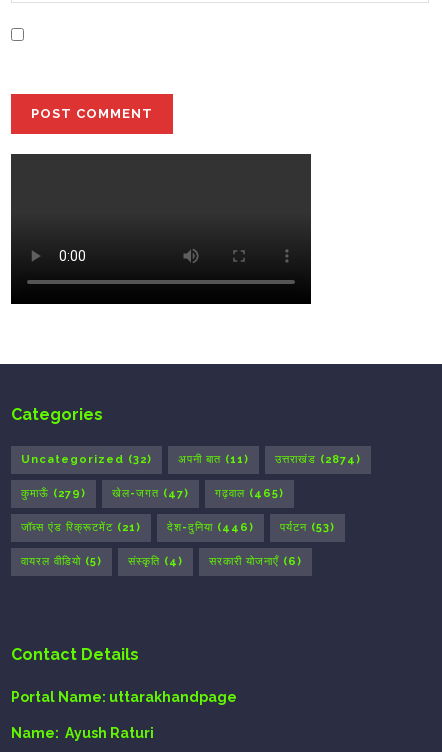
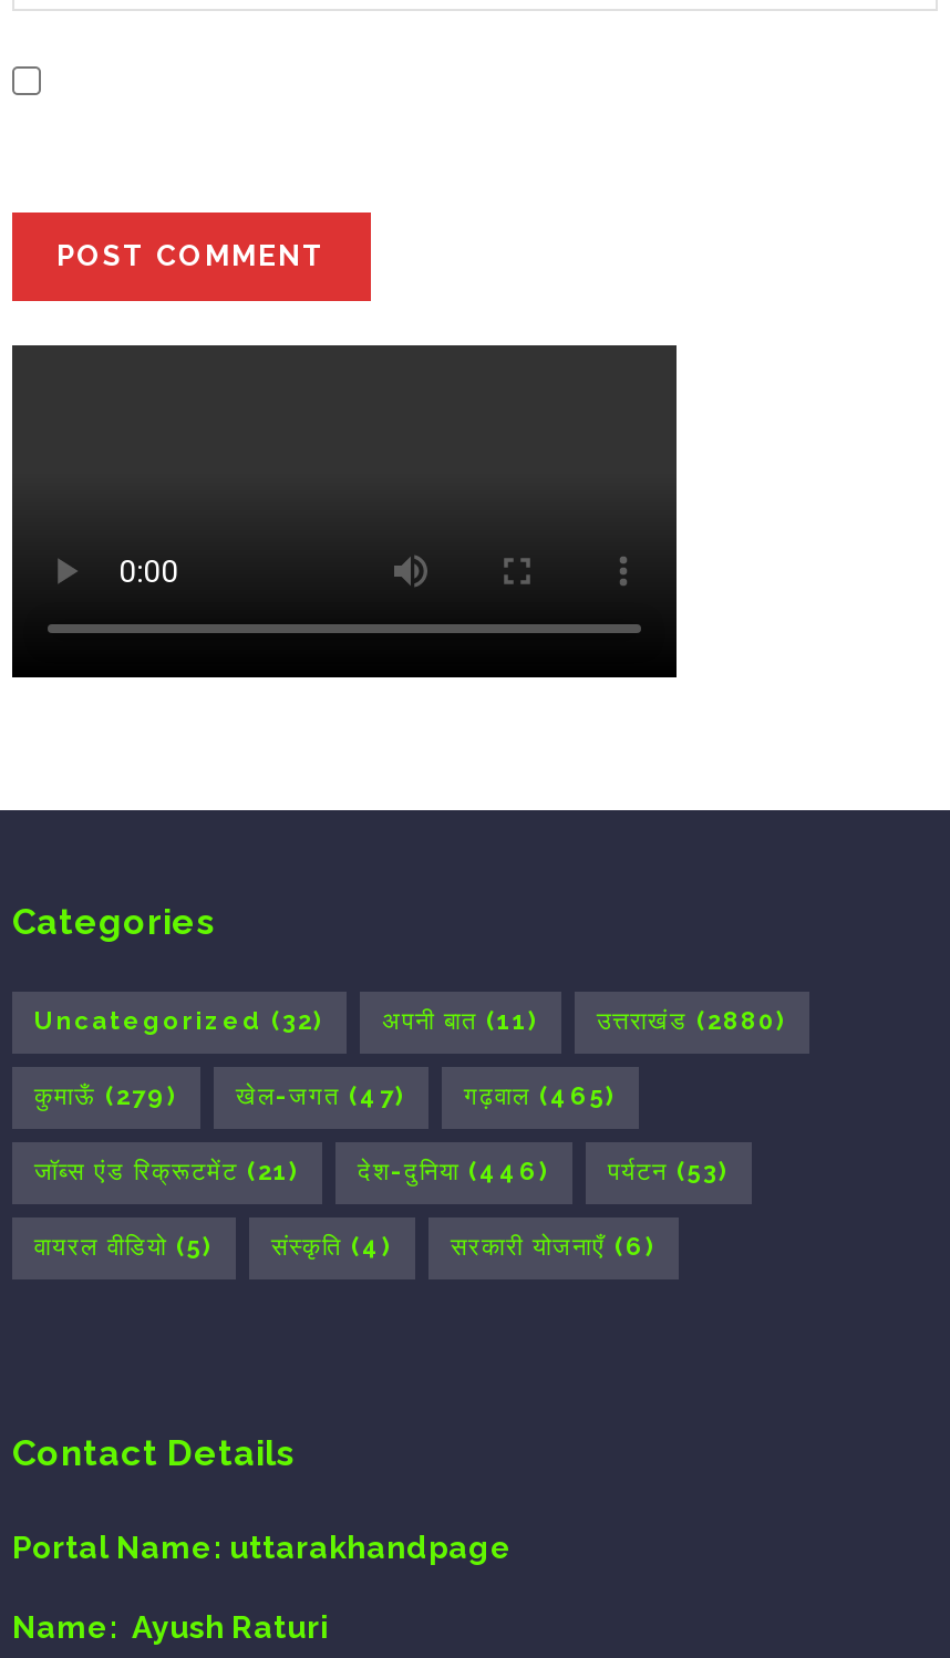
[21,453,361,466] Uncategorized (32) अपनी बात (11) उत्तराखंड (2874) -> [34,1007,787,1036] Uncategorized (32) अपनी बात (11) उत्तराखंड (2880)

